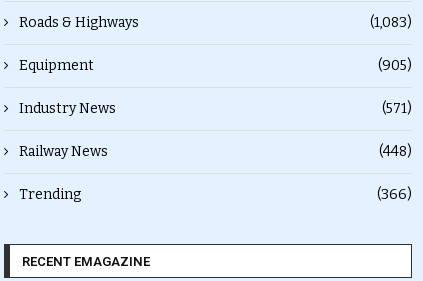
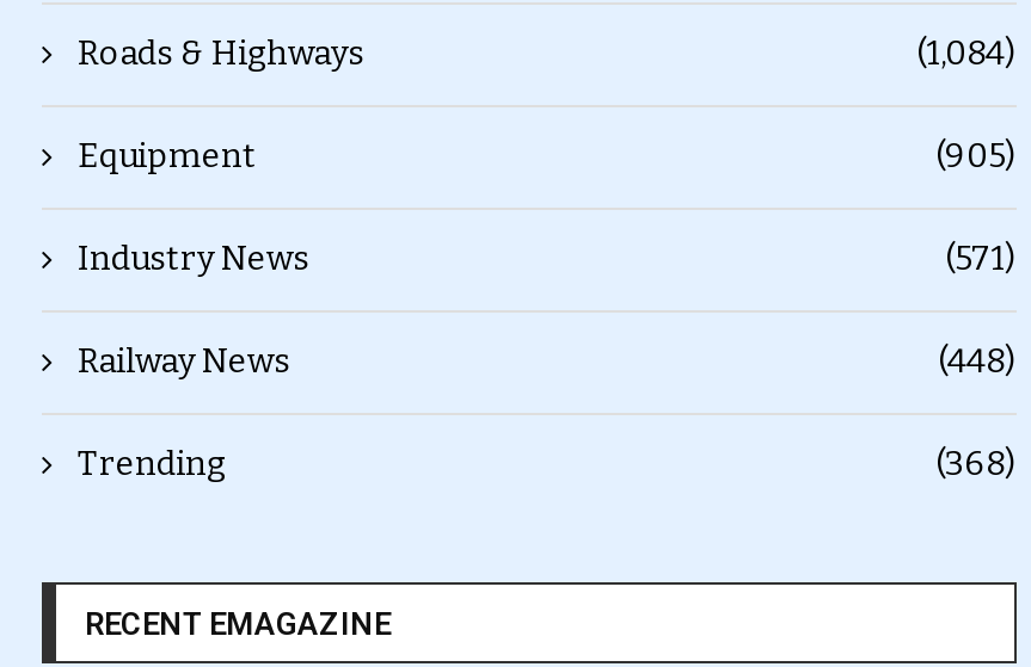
[370,14,412,31] (1,083) -> [916,33,1017,73] (1,084)
[377,186,412,203] (366) -> [935,443,1017,484] (368)

